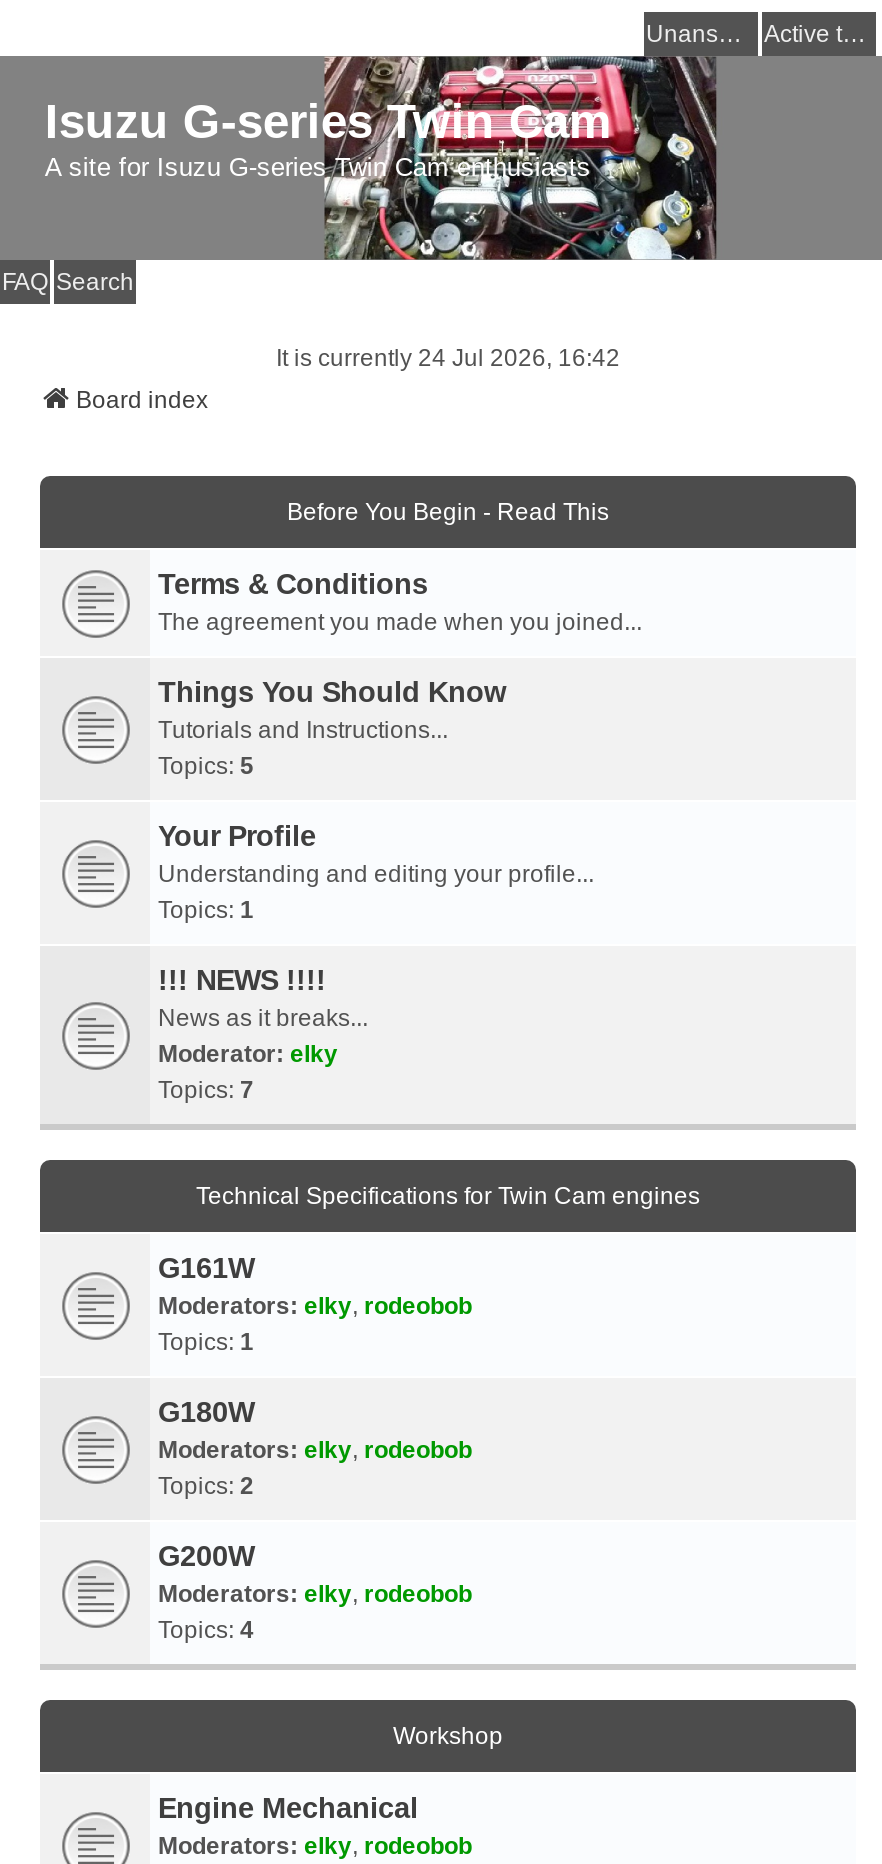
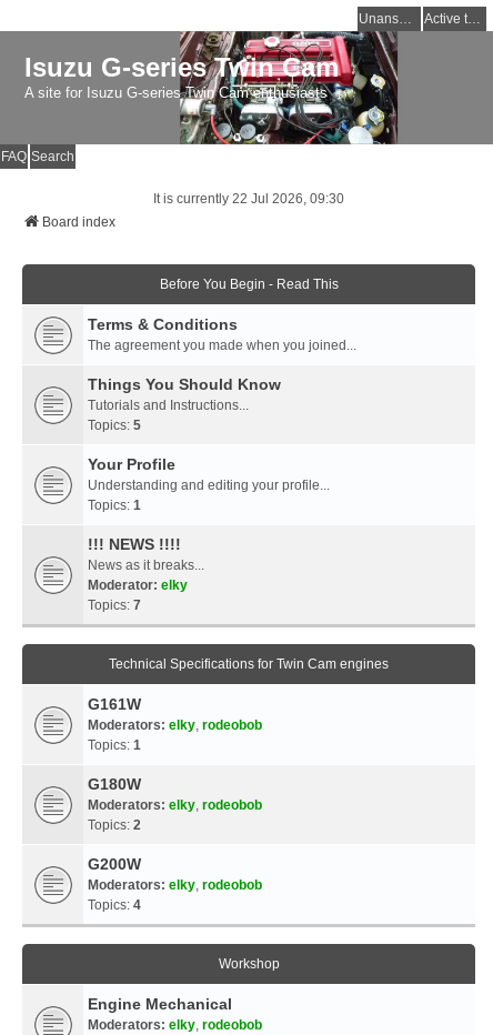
[276,343,620,371] It is currently 24 Jul 2026, 16:42 -> [153,191,344,206] It is currently 22 Jul 2026, 09:30

